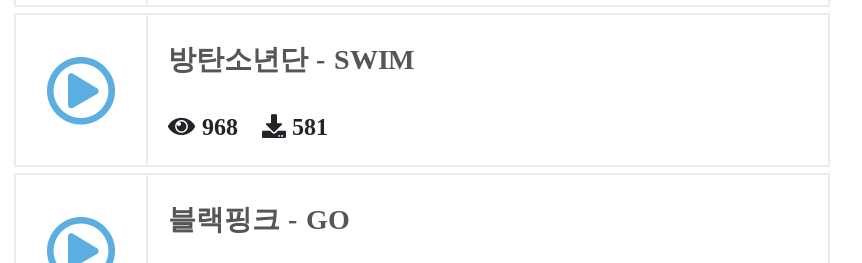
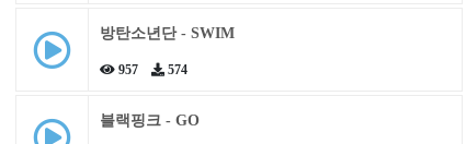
[196,113,238,139] 968 -> [115,62,138,76] 957
[286,113,328,139] 581 -> [164,62,187,76] 574

